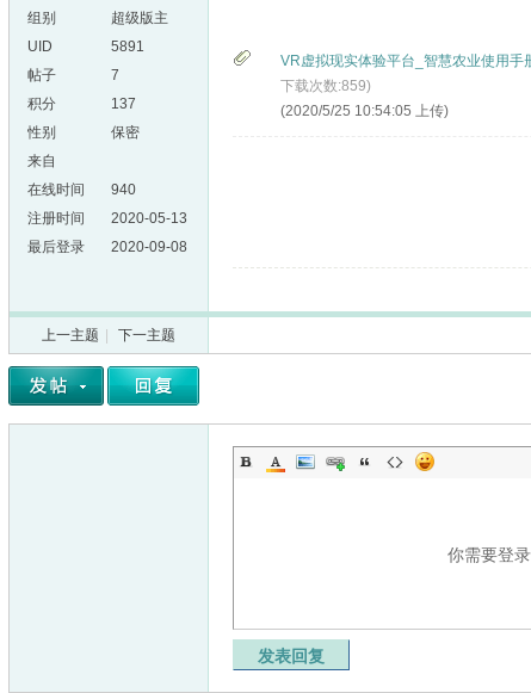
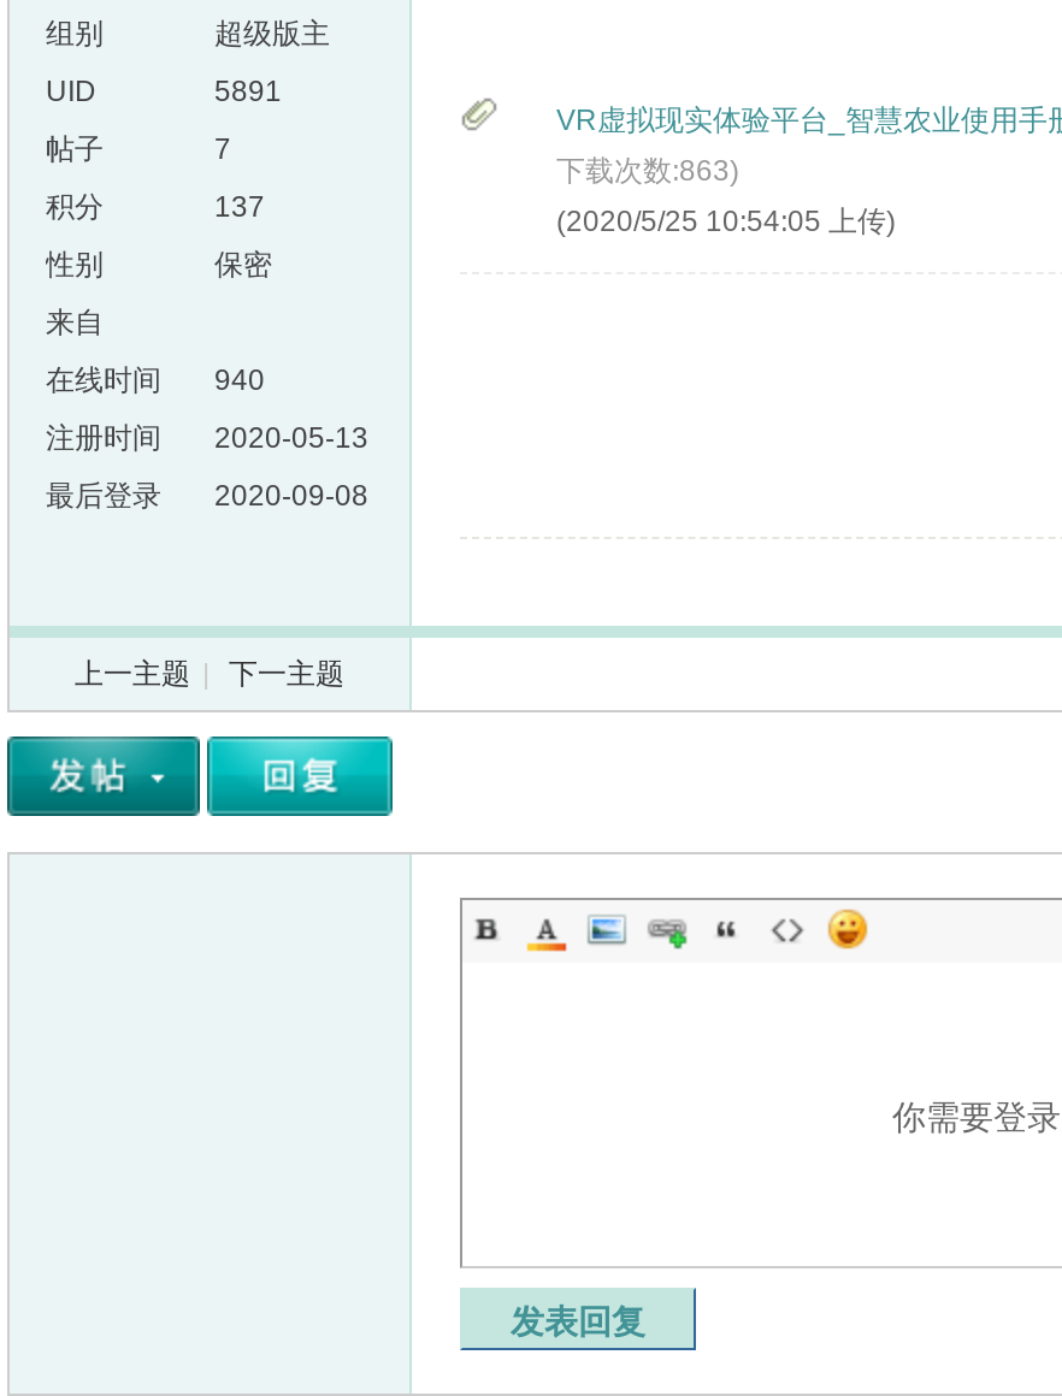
[280,78,371,94] 下载次数:859) -> [556,154,739,188] 下载次数:863)

